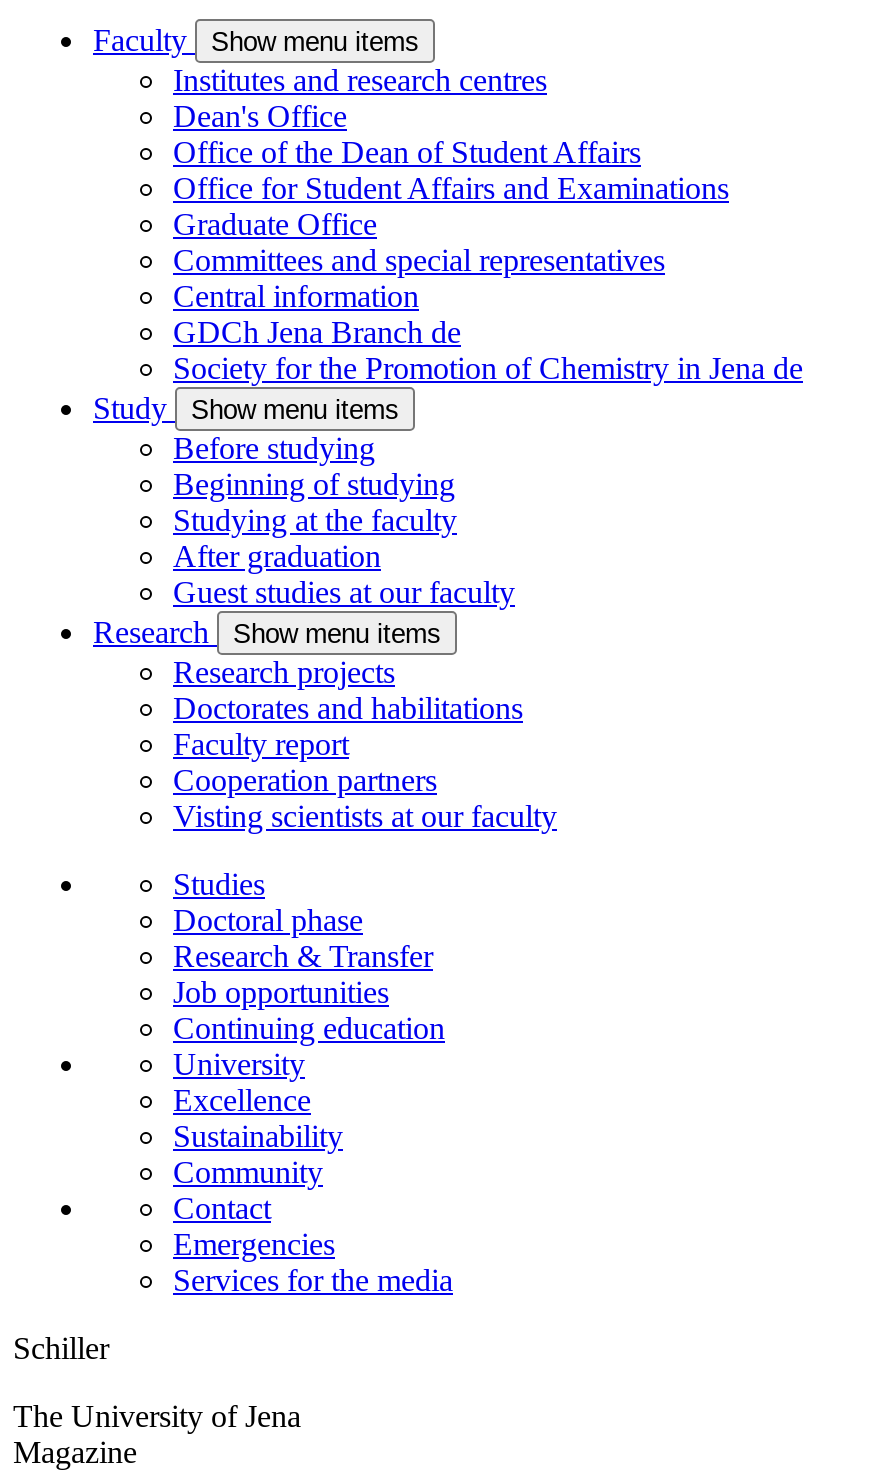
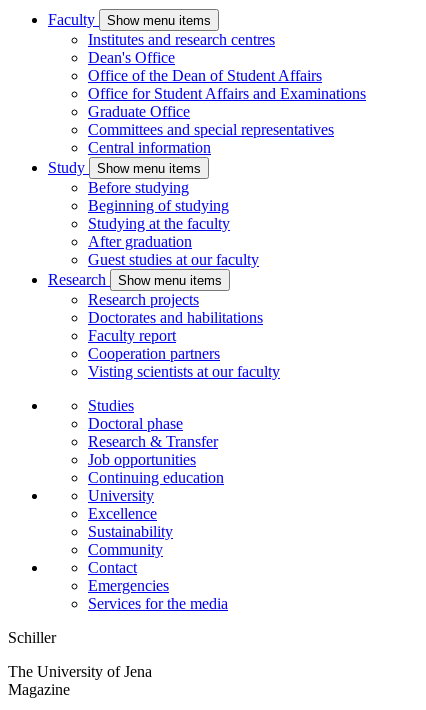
[173,316,803,386] GDCh Jena Branch de | Society for the Promotion of Chemistry in Jena de -> none

